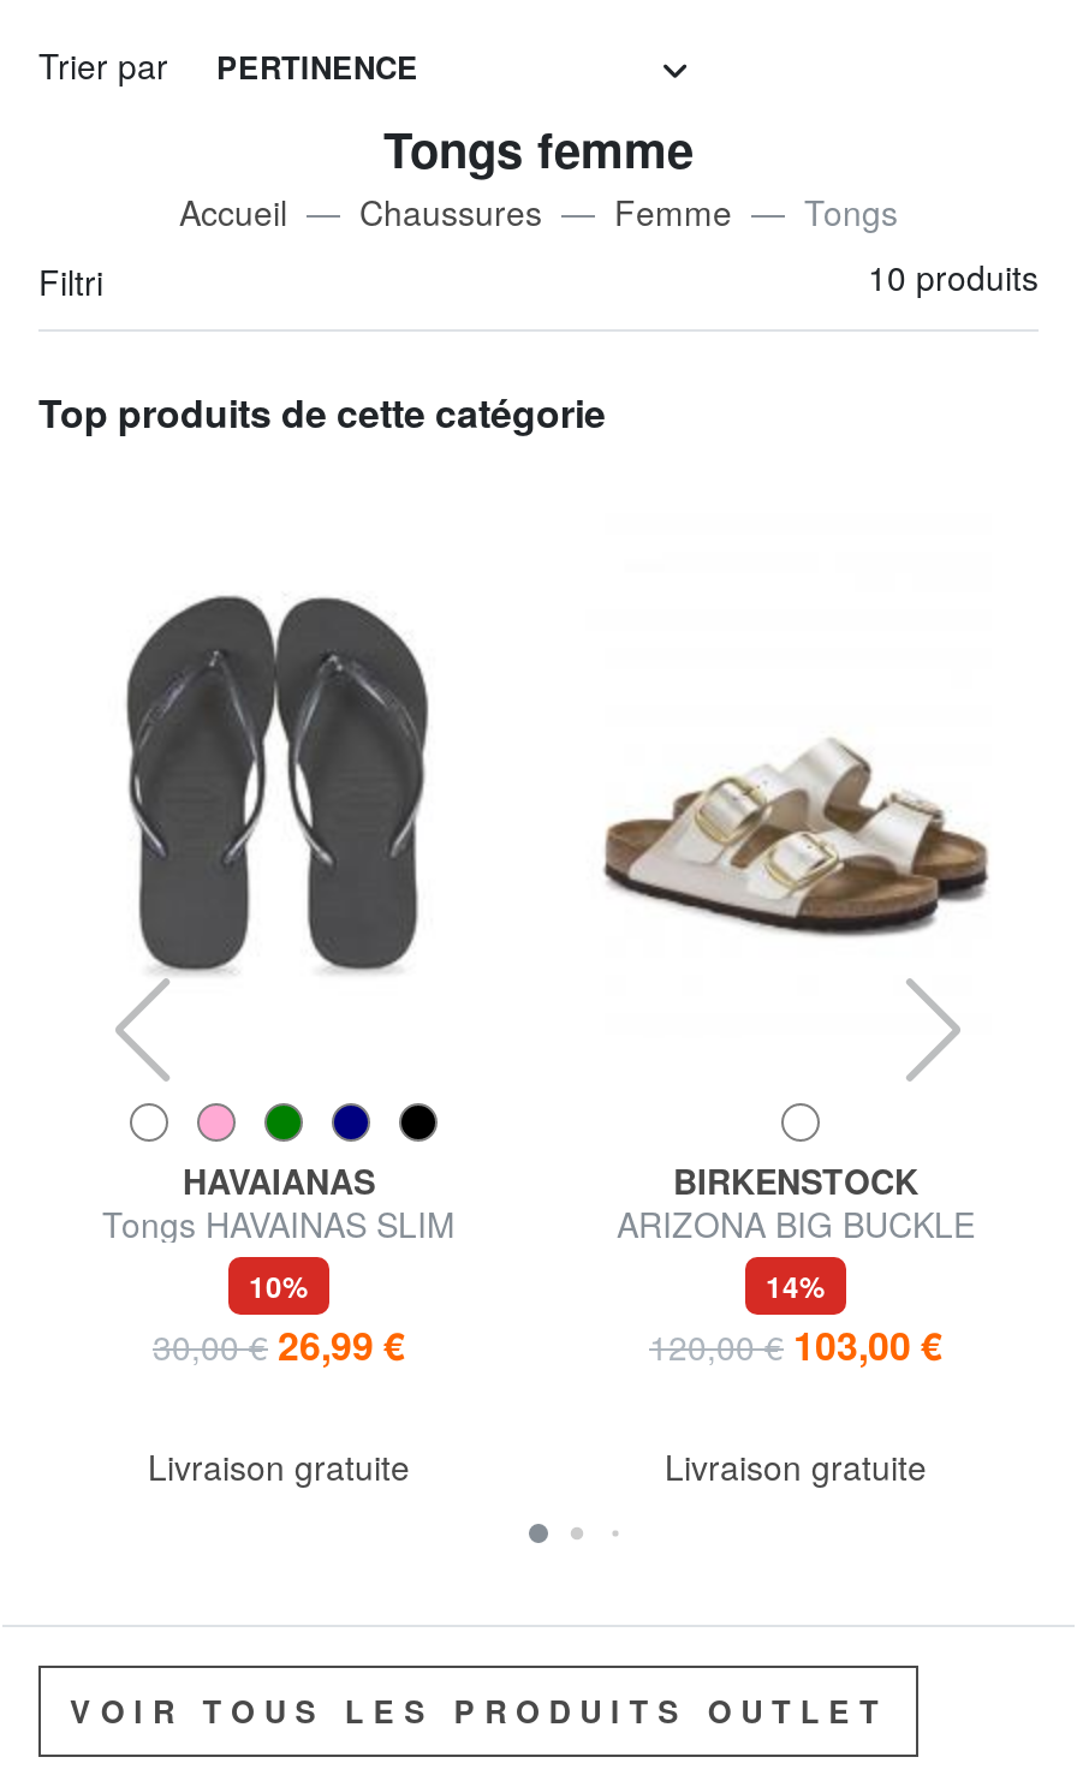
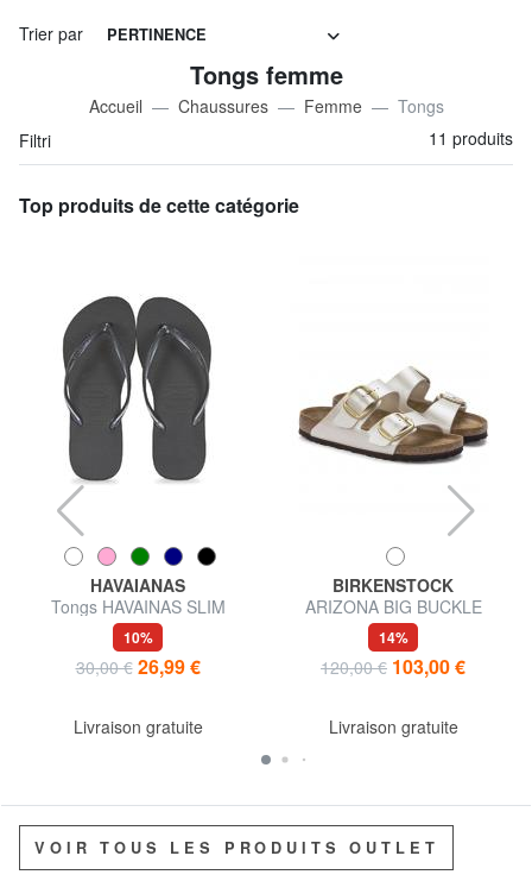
[868,251,1039,299] 10 produits -> [429,125,513,149] 11 produits

